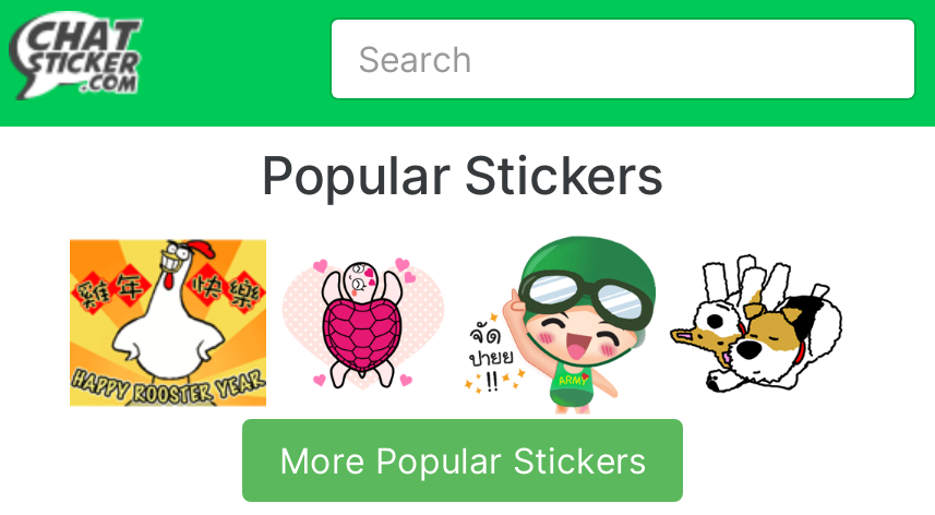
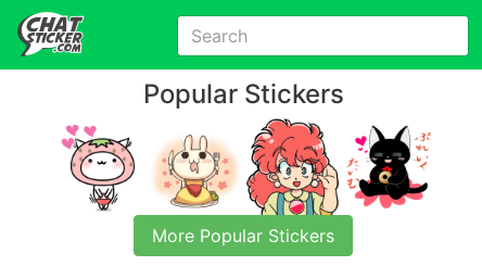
[68,238,268,410] [image] -> [48,124,145,212] [image]
[463,227,844,421] [image] -> [245,117,432,216] [image]
[286,257,447,404] [image] -> [154,135,237,208] [image]

